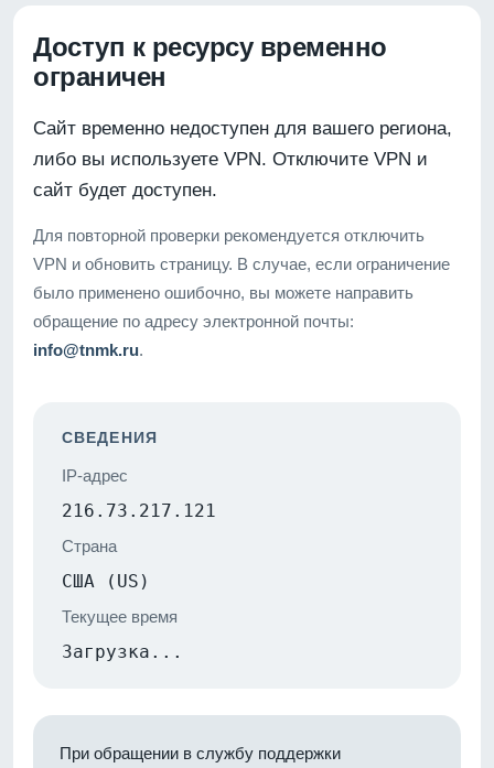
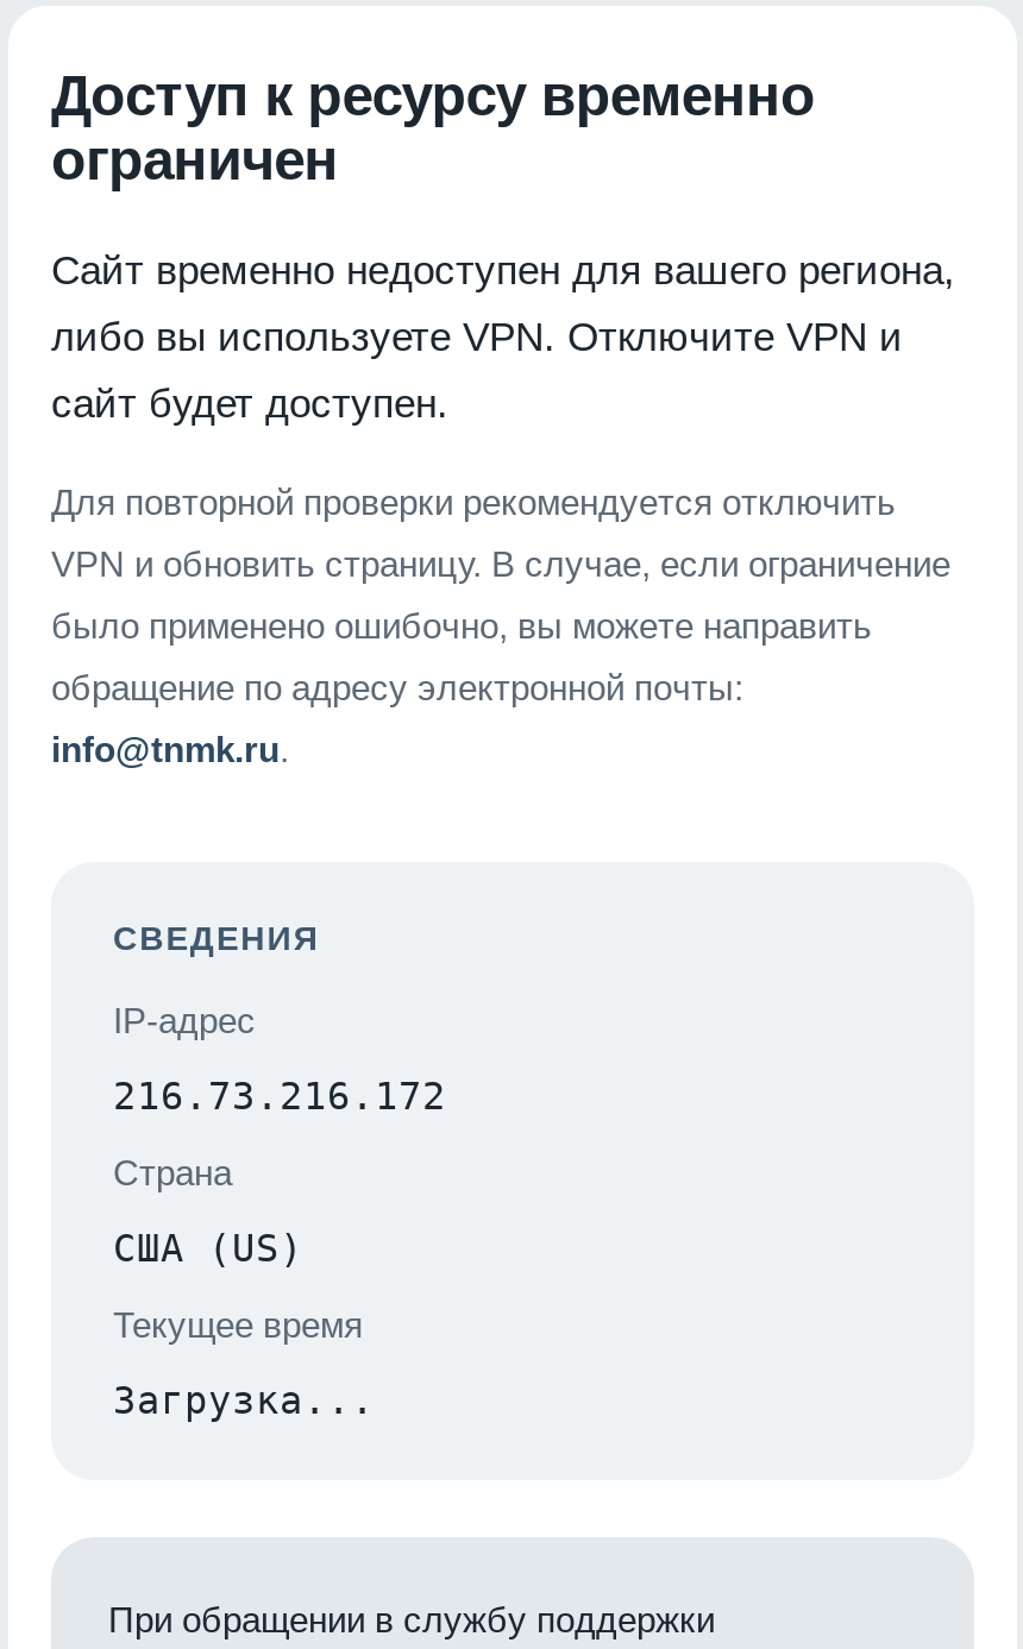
[62,500,216,521] 216.73.217.121 -> [113,1072,446,1118] 216.73.216.172

